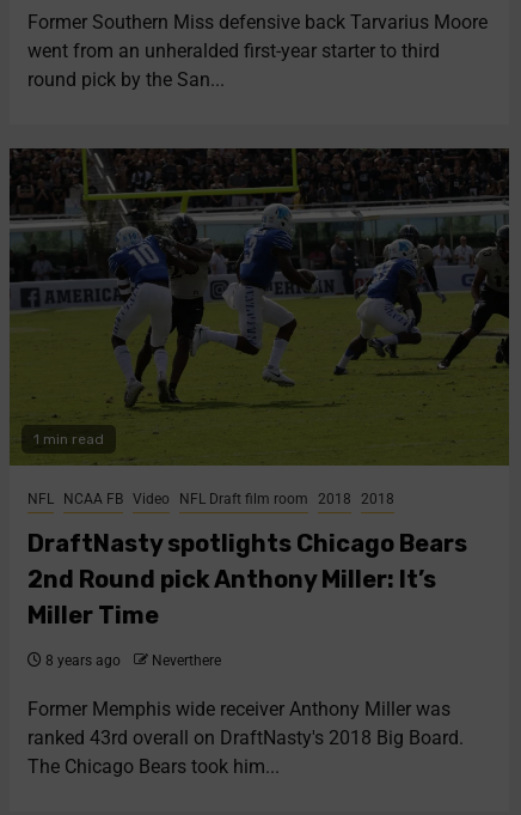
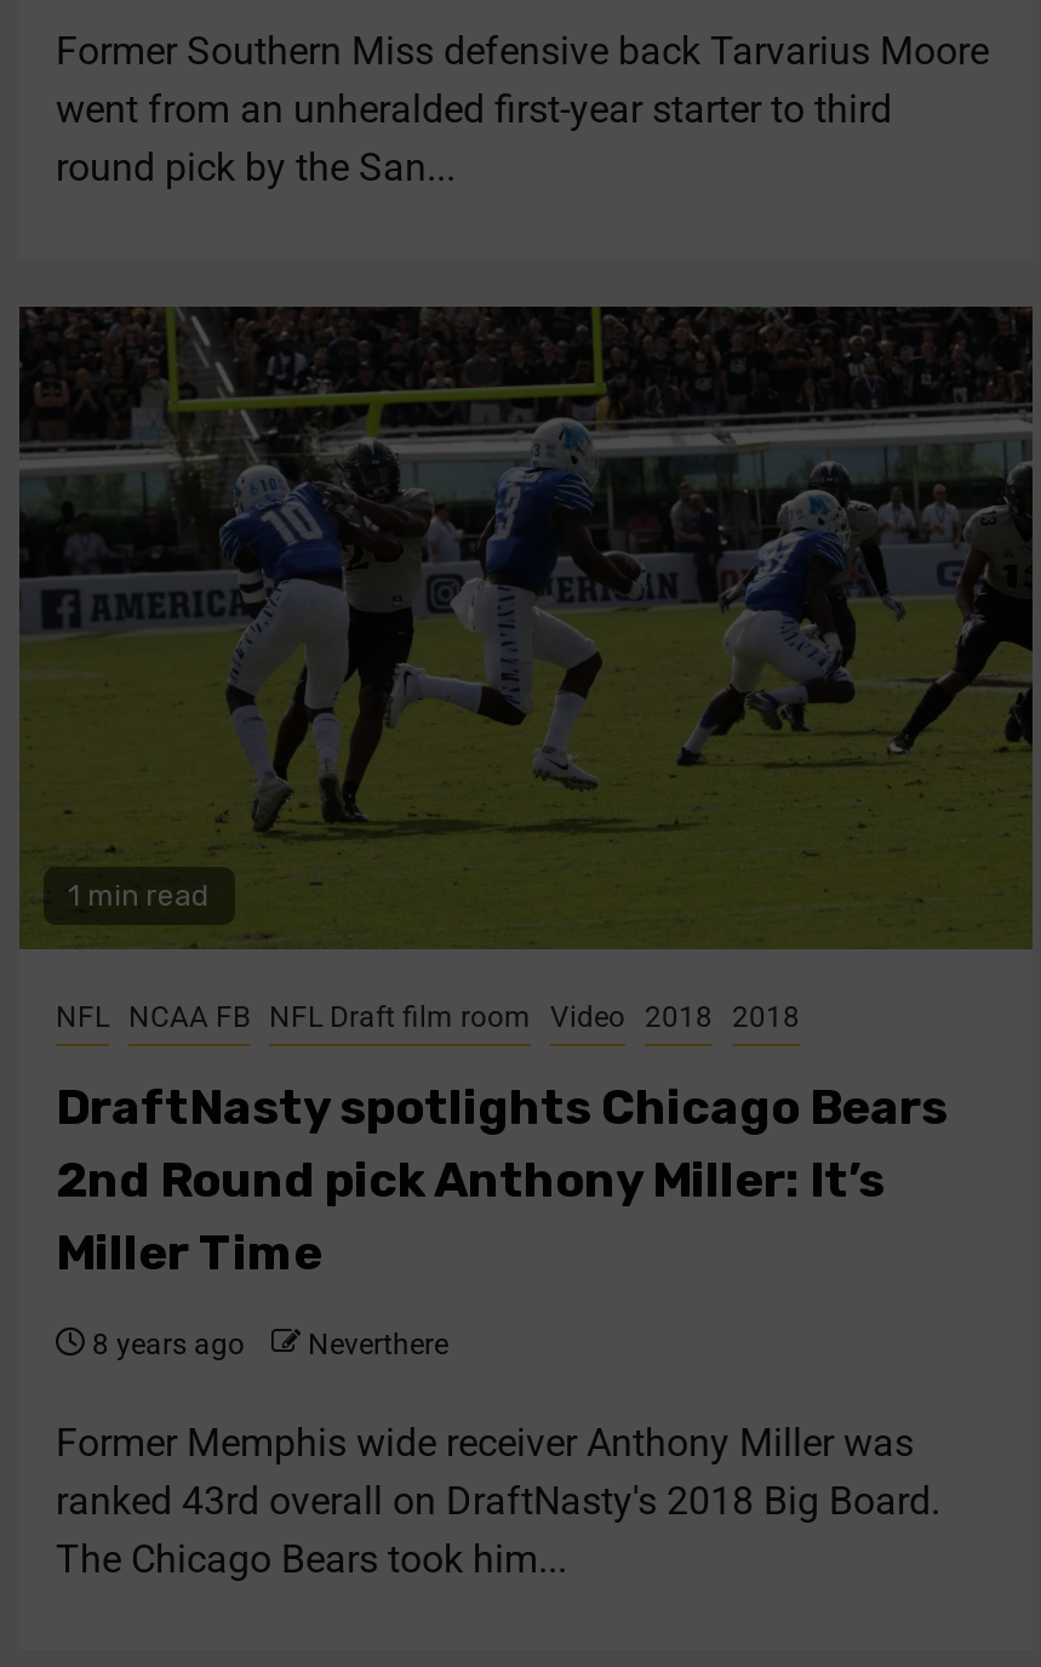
[27,491,394,507] NFL NCAA FB Video NFL Draft film room 2018 2018 -> [56,1000,800,1034] NFL NCAA FB NFL Draft film room Video 2018 2018

